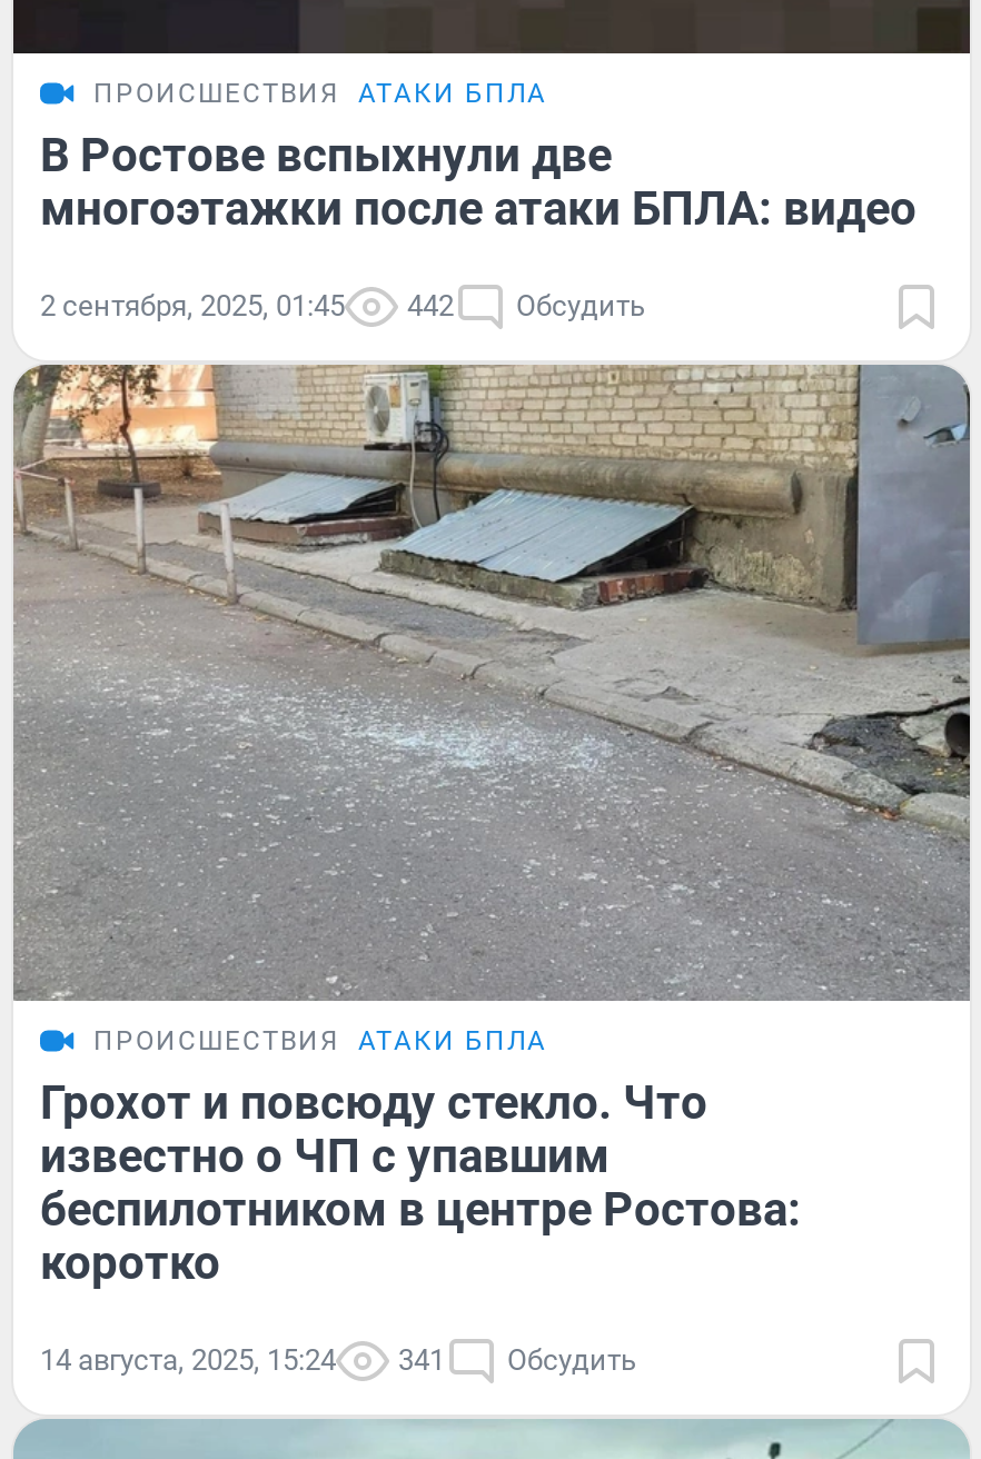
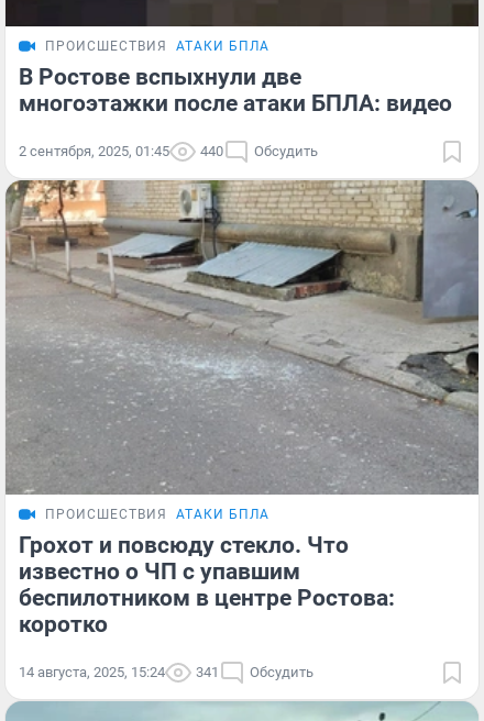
[40,288,645,322] 2 сентября, 2025, 01:45 442 Обсудить -> [19,142,318,159] 2 сентября, 2025, 01:45 440 Обсудить

